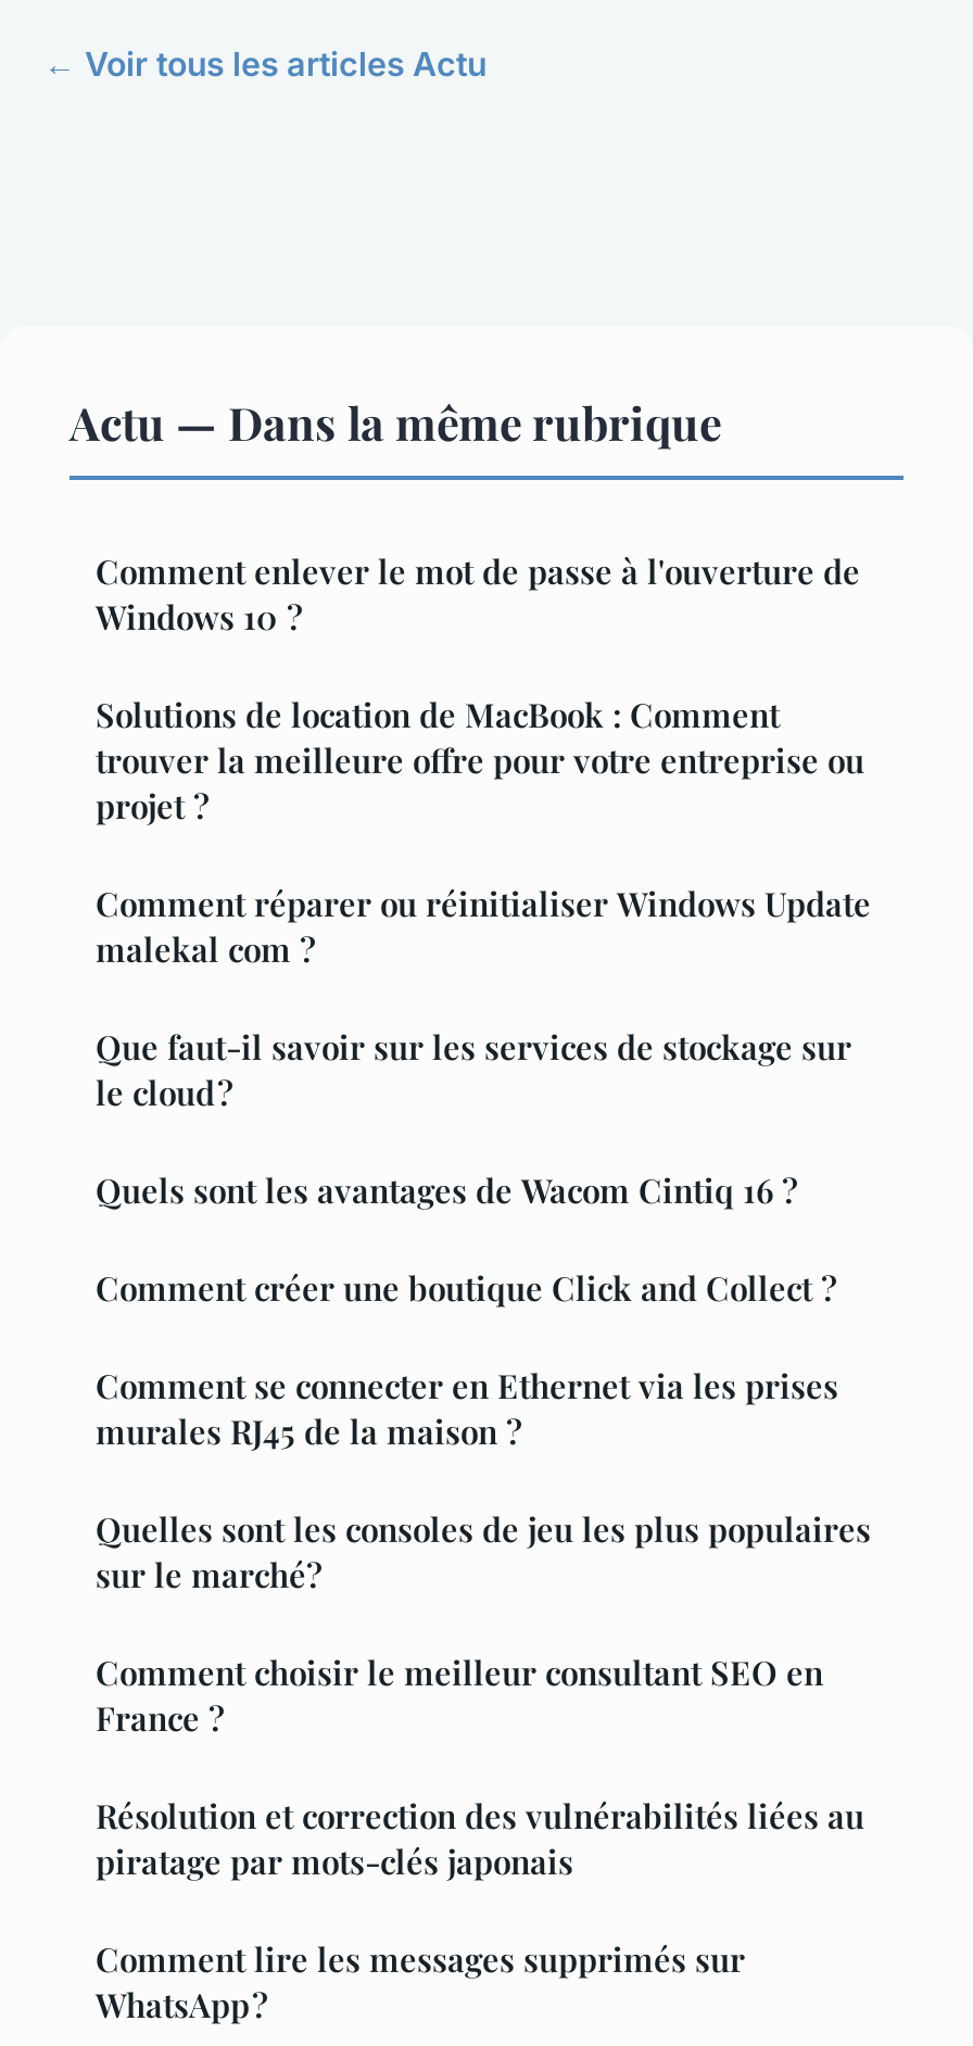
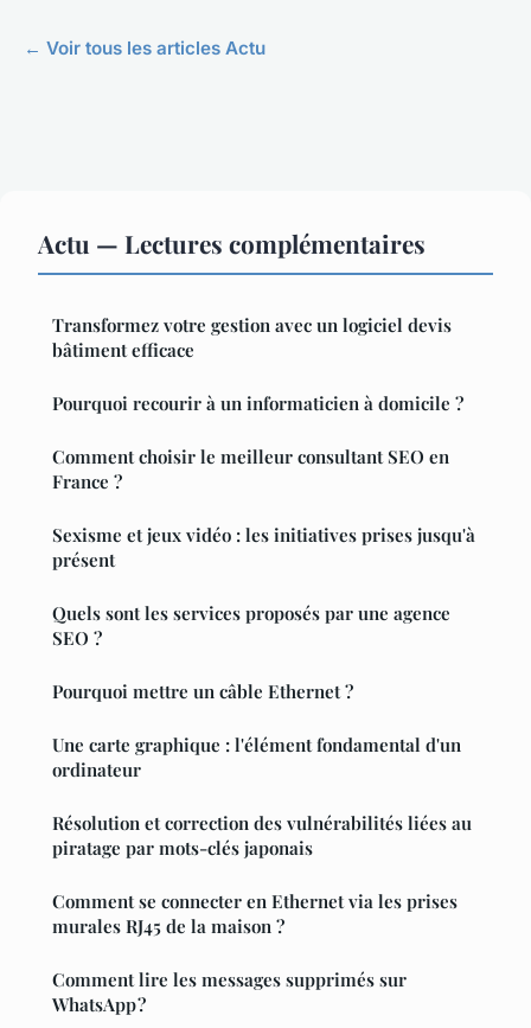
[69,391,871,1597] Actu — Dans la même rubrique | Comment enlever le mot de passe à l'ouverture de | Windows 10 ? | Solutions de location de MacBook : Comment | trouver la meilleure offre pour votre entreprise ou | projet ? | Comment réparer ou réinitialiser Windows Update | malekal com ? | Que faut-il savoir sur les services de stockage sur | le cloud ? | Quels sont les avantages de Wacom Cintiq 16 ? | Comment créer une boutique Click and Collect ? | Quelles sont les consoles de jeu les plus populaires | sur le marché? -> [38,227,463,415] Actu — Lectures complémentaires | Transformez votre gestion avec un logiciel devis | bâtiment efficace | Pourquoi recourir à un informaticien à domicile ?
moved [96,1364,838,1453] -> [52,890,458,938]: Comment se connecter en Ethernet via les prises | murales RJ45 de la maison ?
moved [96,1651,823,1740] -> [52,445,449,493]: Comment choisir le meilleur consultant SEO en | France ?
none -> [52,523,475,782] Sexisme et jeux vidéo : les initiatives prises jusqu'à | présent | Quels sont les services proposés par une agence | SEO ? | Pourquoi mettre un câble Ethernet ? | Une carte graphique : l'élément fondamental d'un | ordinateur
moved [96,1794,864,1884] -> [52,811,472,860]: Résolution et correction des vulnérabilités liées au | piratage par mots-clés japonais

